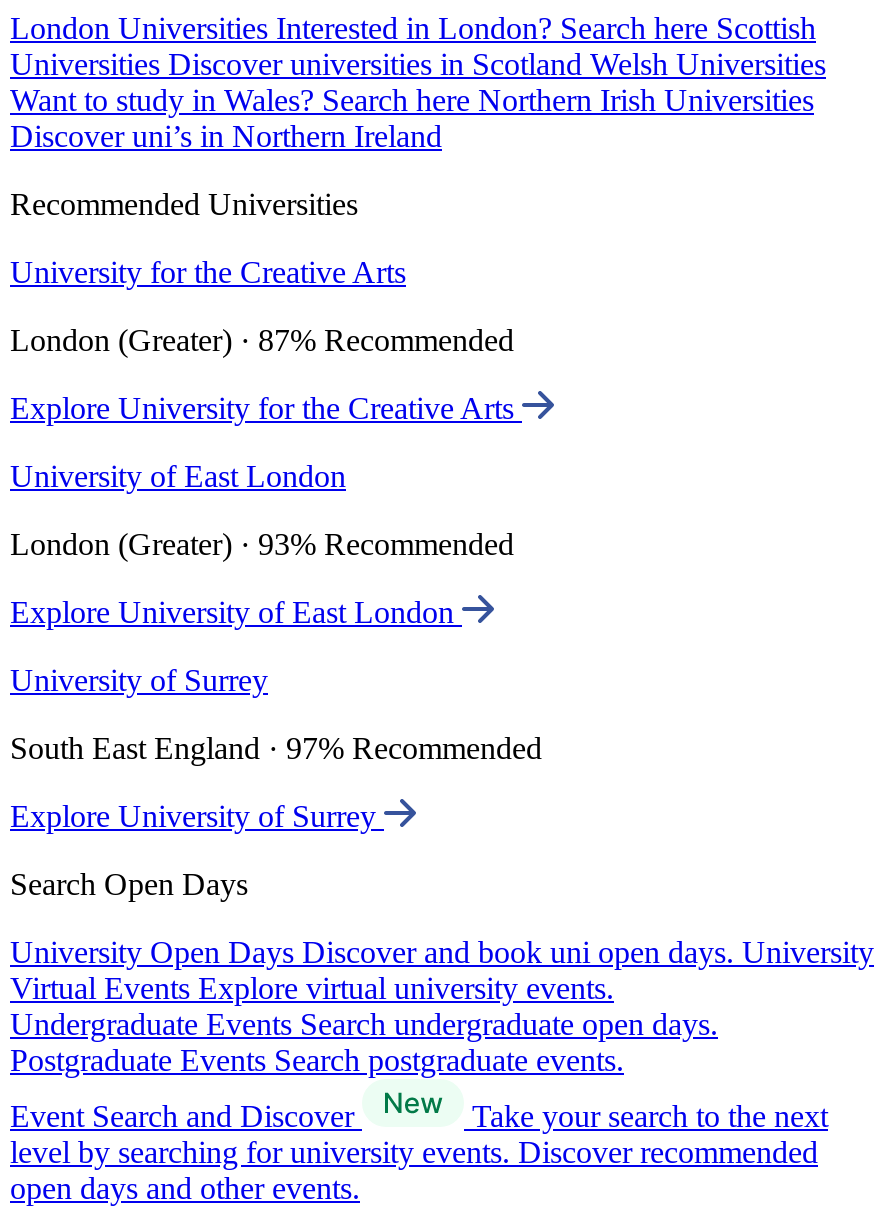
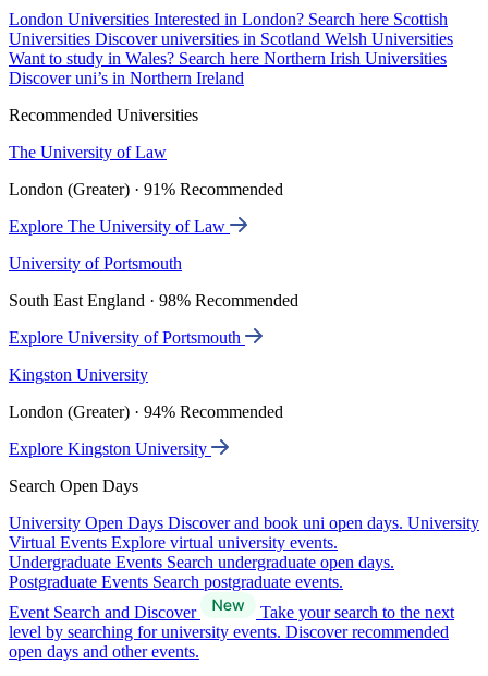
[10,255,406,289] University for the Creative Arts -> [9,143,167,161] The University of Law
[10,323,514,357] London (Greater) · 87% Recommended -> [9,180,283,199] London (Greater) · 91% Recommended
[10,391,522,425] Explore University for the Creative Arts -> [9,217,230,236] Explore The University of Law
[10,459,346,493] University of East London -> [9,254,182,273] University of Portsmouth
[10,527,514,561] London (Greater) · 93% Recommended -> [9,291,298,310] South East England · 98% Recommended
[10,595,462,629] Explore University of East London -> [9,328,245,347] Explore University of Portsmouth
[10,663,268,697] University of Surrey -> [9,365,148,384] Kingston University
[10,731,542,765] South East England · 97% Recommended -> [9,402,283,421] London (Greater) · 94% Recommended
[10,799,384,833] Explore University of Surrey -> [9,440,211,458] Explore Kingston University

